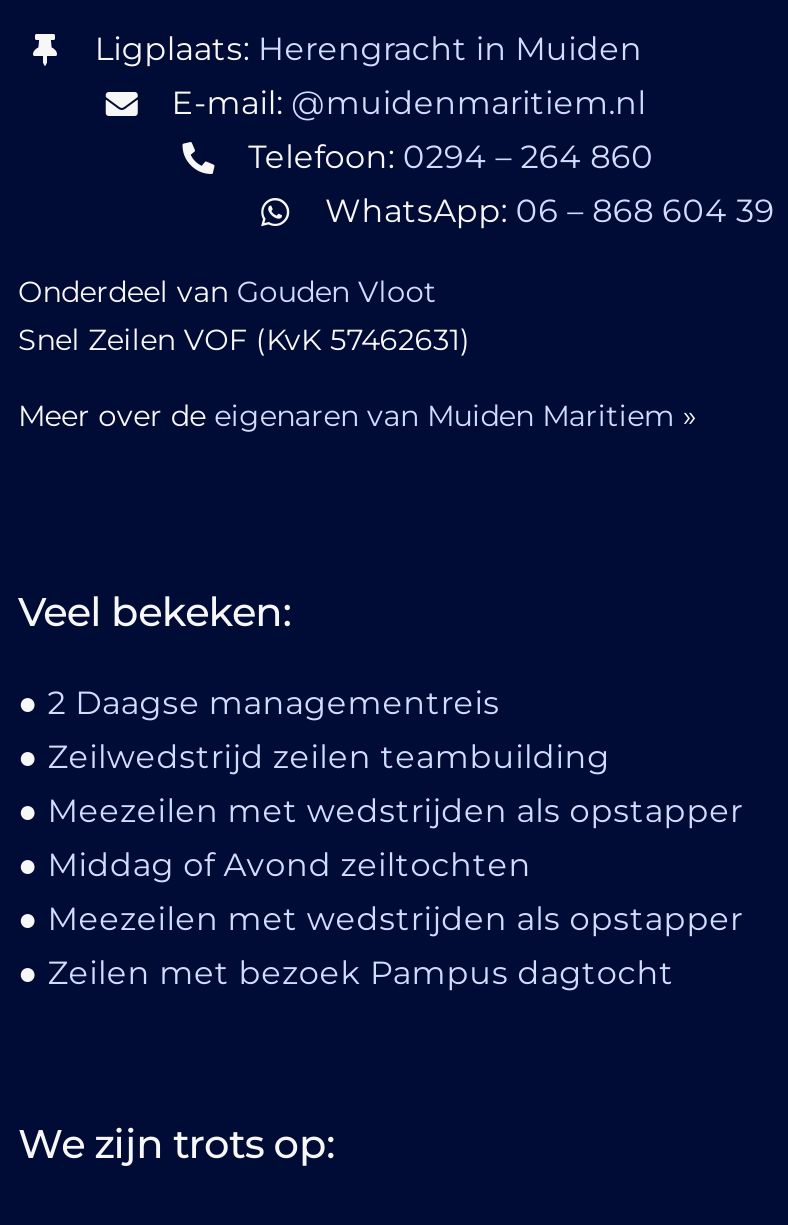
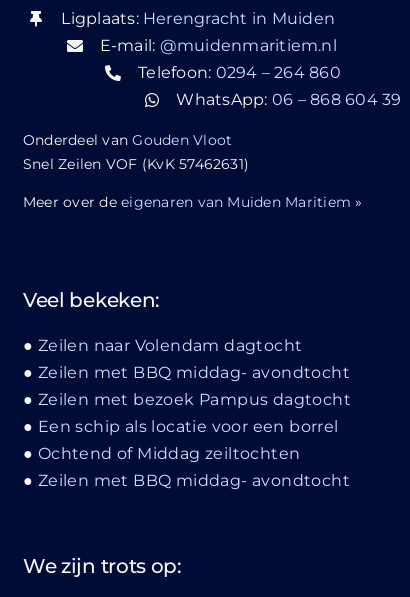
[48,685,743,939] 2 Daagse managementreis | Zeilwedstrijd zeilen teambuilding | Meezeilen met wedstrijden als opstapper | Middag of Avond zeiltochten | Meezeilen met wedstrijden als opstapper -> [38,336,350,382] Zeilen naar Volendam dagtocht | Zeilen met BBQ middag- avondtocht
moved [48,955,674,993] -> [38,390,351,409]: Zeilen met bezoek Pampus dagtocht
none -> [38,417,350,490] Een schip als locatie voor een borrel | Ochtend of Middag zeiltochten | Zeilen met BBQ middag- avondtocht

